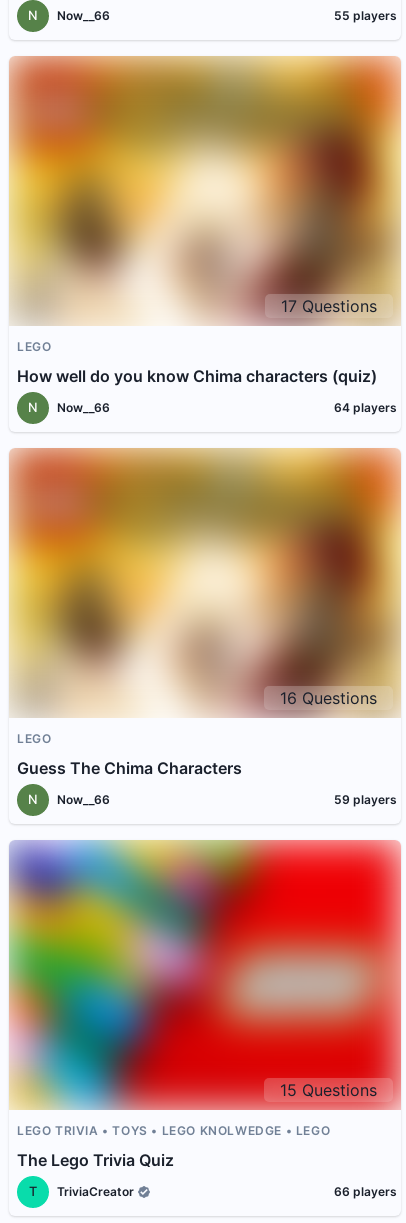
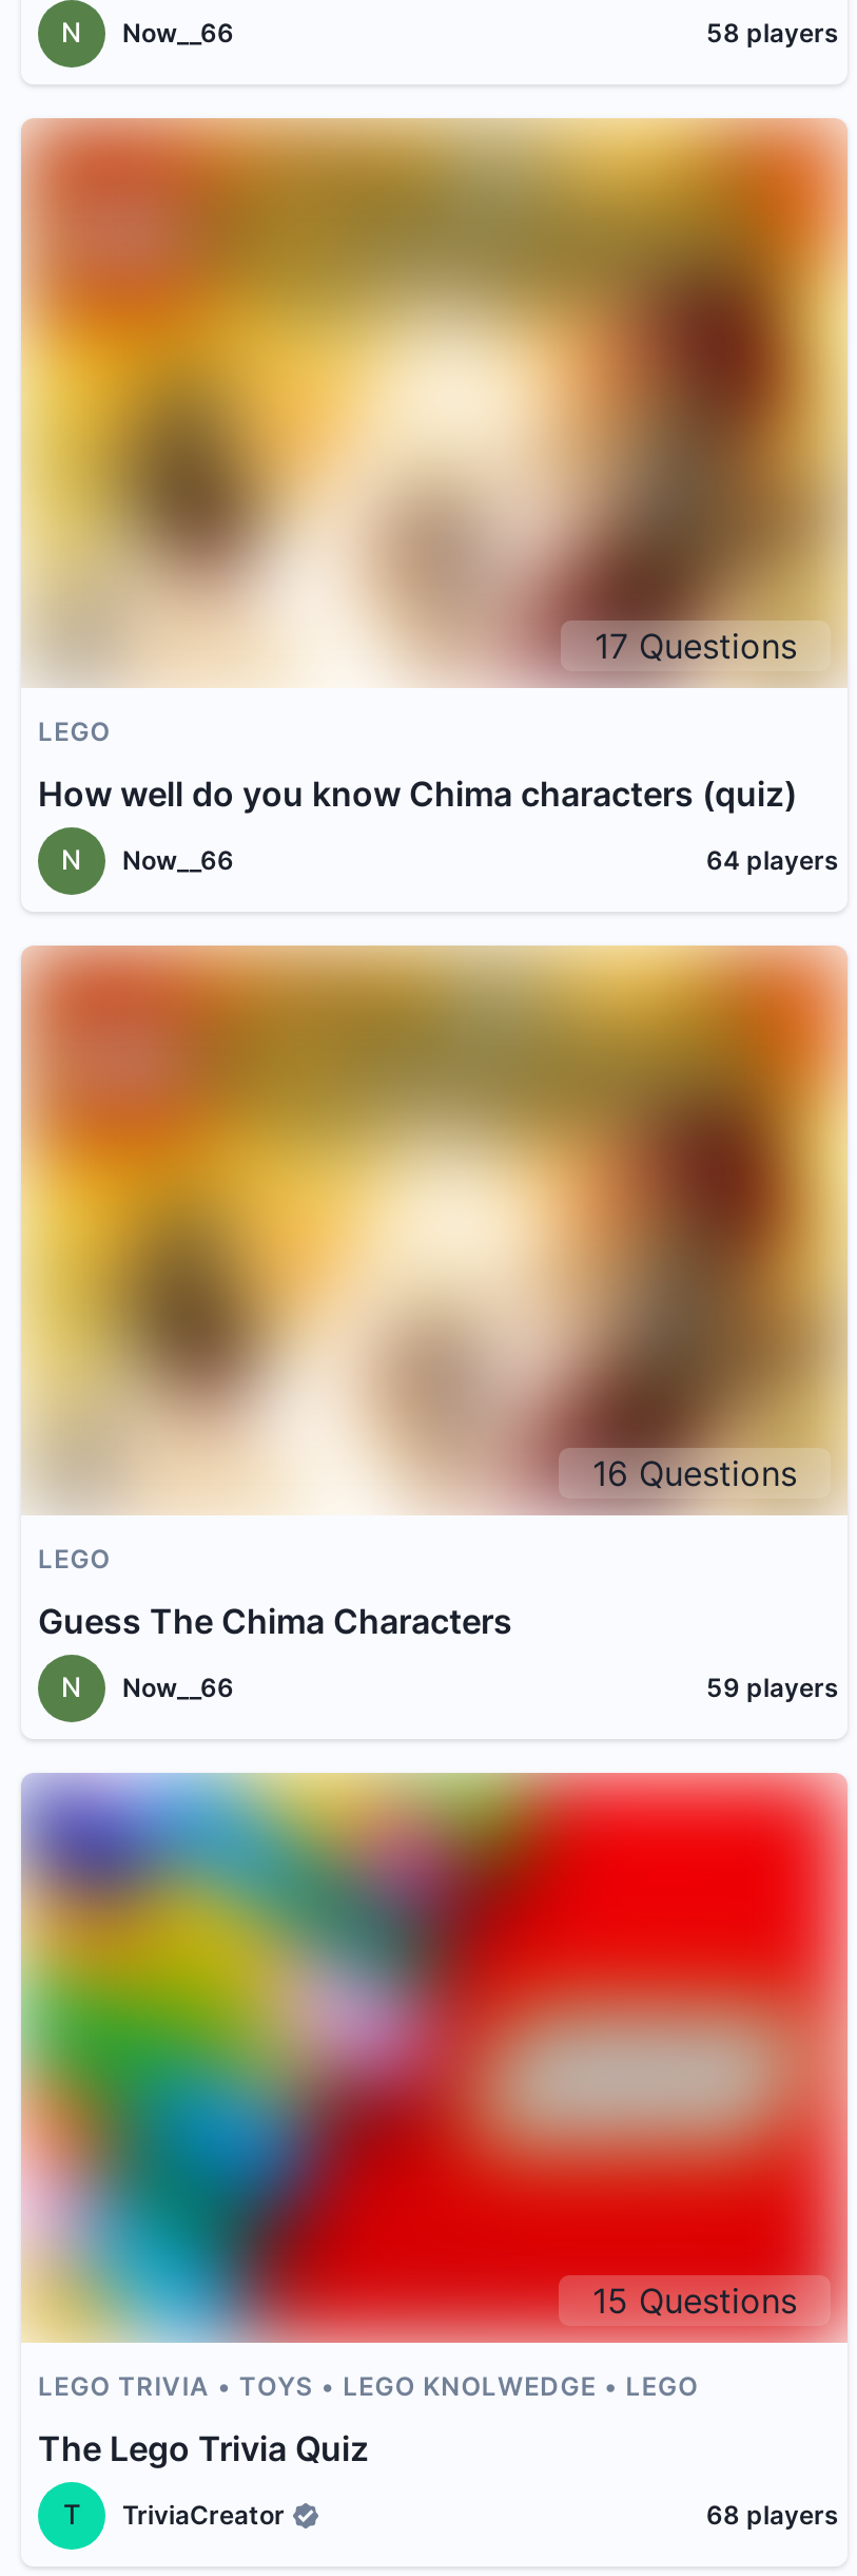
[334,8,397,23] 55 players -> [706,17,839,49] 58 players
[334,1184,397,1199] 66 players -> [706,2499,839,2531] 68 players

